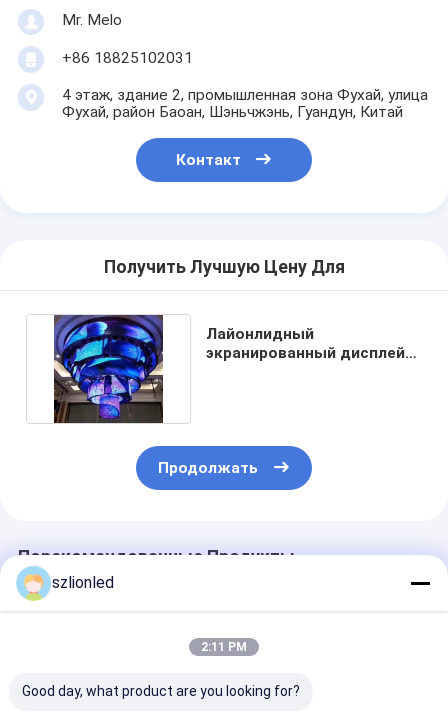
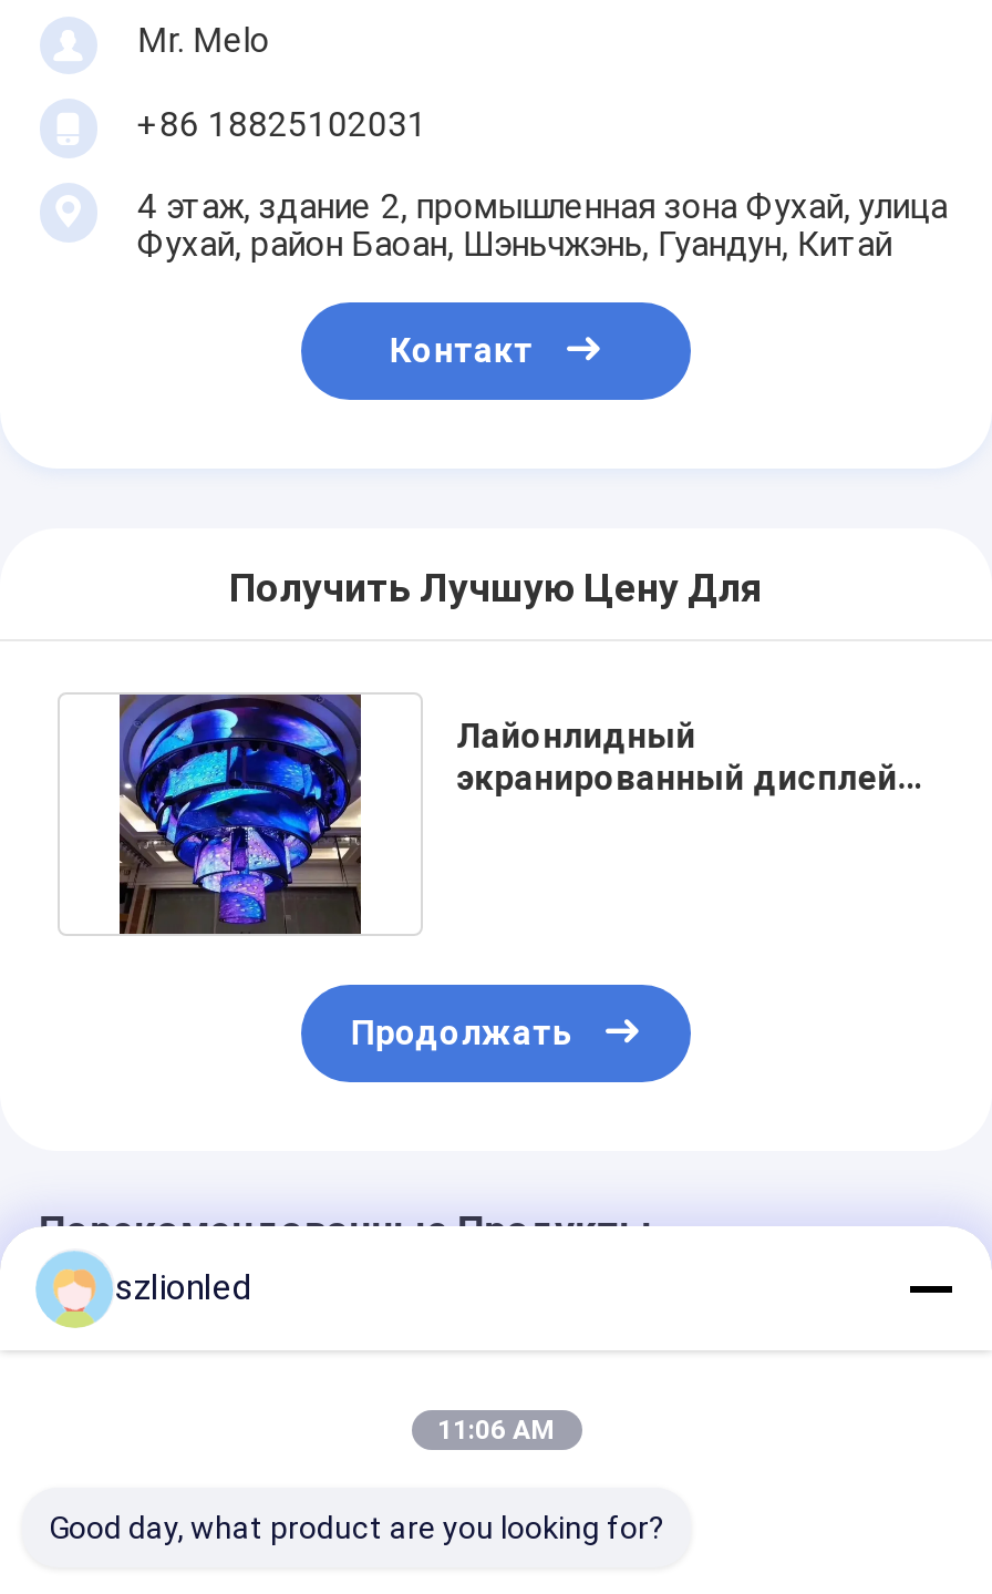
[201,640,247,654] 2:11 PM -> [437,1415,555,1446] 11:06 AM

